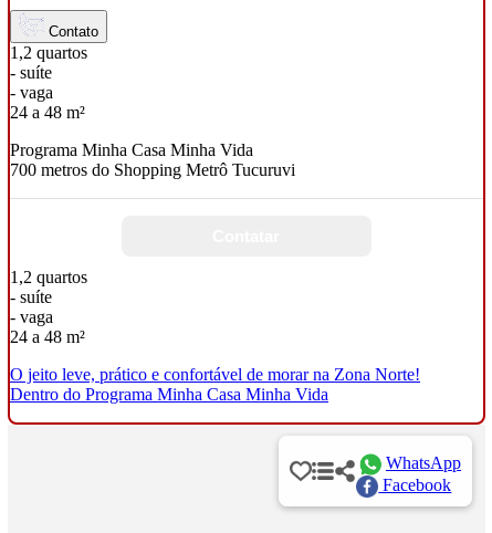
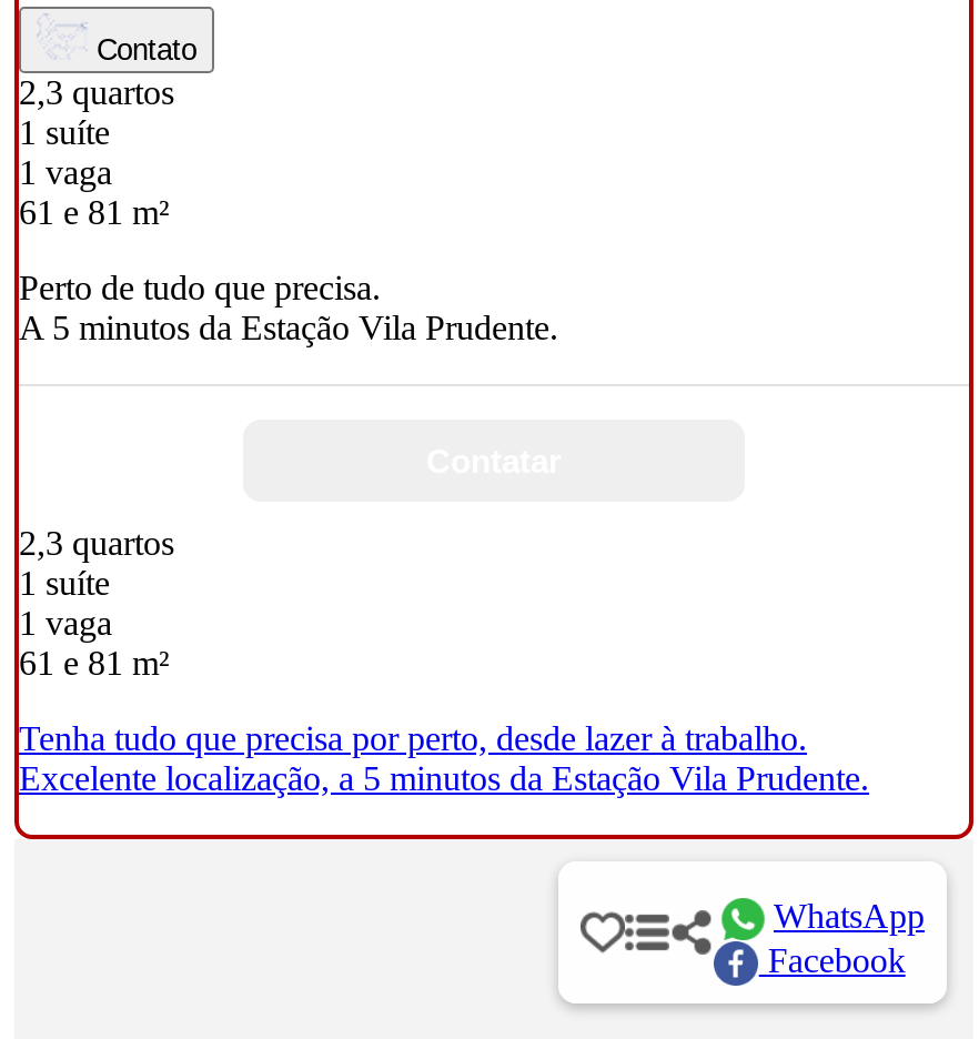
[10,44,87,122] 1,2 quartos | - suíte | - vaga | 24 a 48 m² -> [19,74,174,232] 2,3 quartos | 1 suíte | 1 vaga | 61 e 81 m²
[10,141,295,180] Programa Minha Casa Minha Vida | 700 metros do Shopping Metrô Tucuruvi -> [19,270,558,347] Perto de tudo que precisa. | A 5 minutos da Estação Vila Prudente.
[10,268,87,347] 1,2 quartos | - suíte | - vaga | 24 a 48 m² -> [19,525,174,683] 2,3 quartos | 1 suíte | 1 vaga | 61 e 81 m²
[10,365,420,404] O jeito leve, prático e confortável de morar na Zona Norte! | Dentro do Programa Minha Casa Minha Vida -> [19,720,869,798] Tenha tudo que precisa por perto, desde lazer à trabalho. | Excelente localização, a 5 minutos da Estação Vila Prudente.

